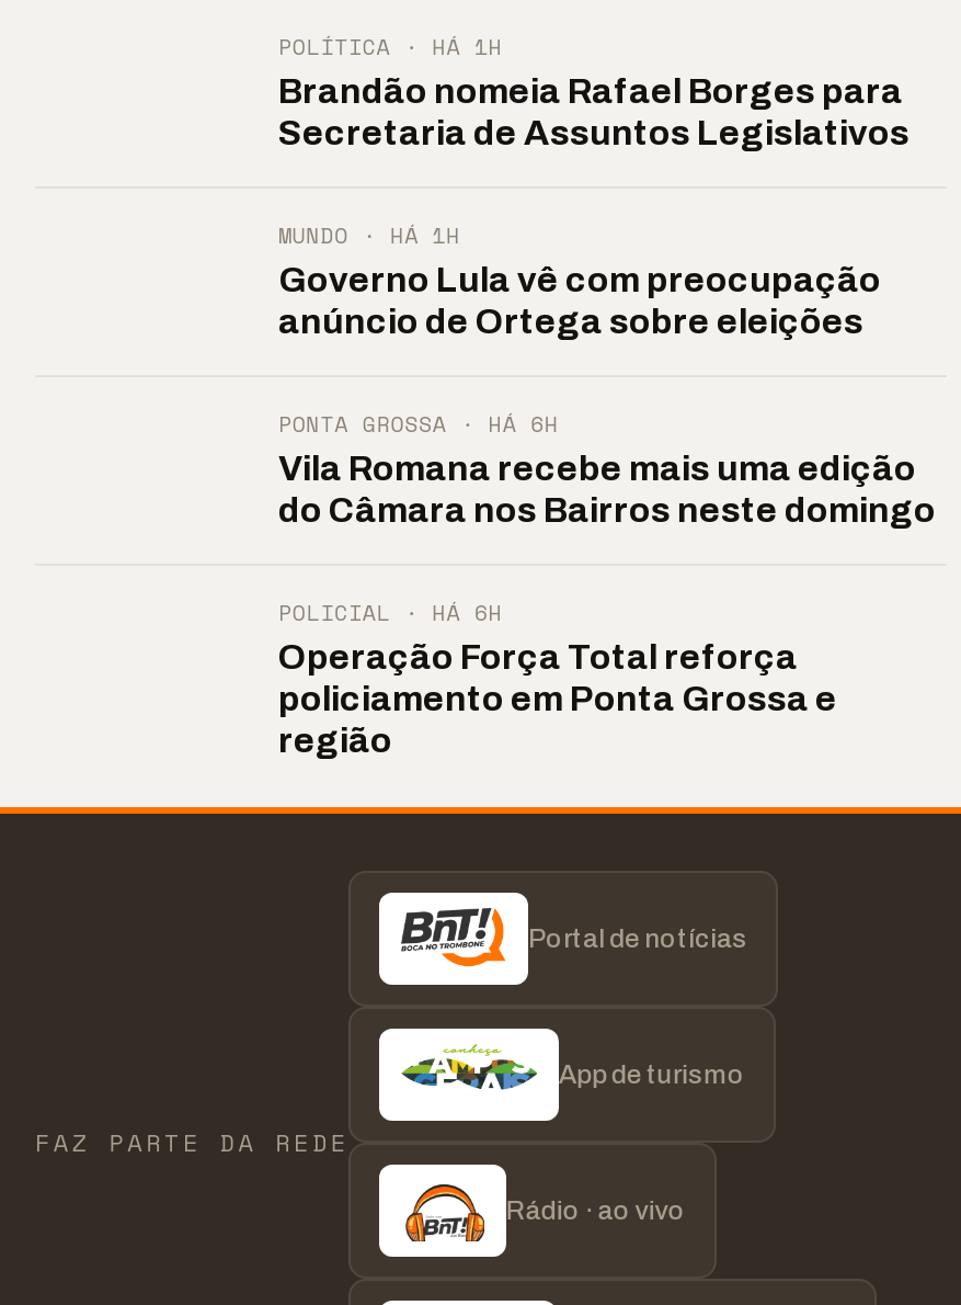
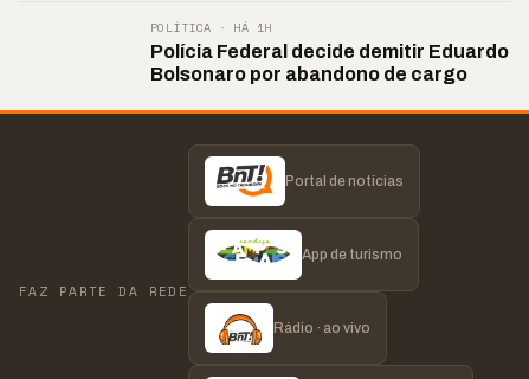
[278,72,936,759] Brandão nomeia Rafael Borges para | Secretaria de Assuntos Legislativos | MUNDO · HÁ 1H | Governo Lula vê com preocupação | anúncio de Ortega sobre eleições | PONTA GROSSA · HÁ 6H | Vila Romana recebe mais uma edição | do Câmara nos Bairros neste domingo | POLICIAL · HÁ 6H | Operação Força Total reforça | policiamento em Ponta Grossa e | região -> [150,41,509,84] Polícia Federal decide demitir Eduardo | Bolsonaro por abandono de cargo

